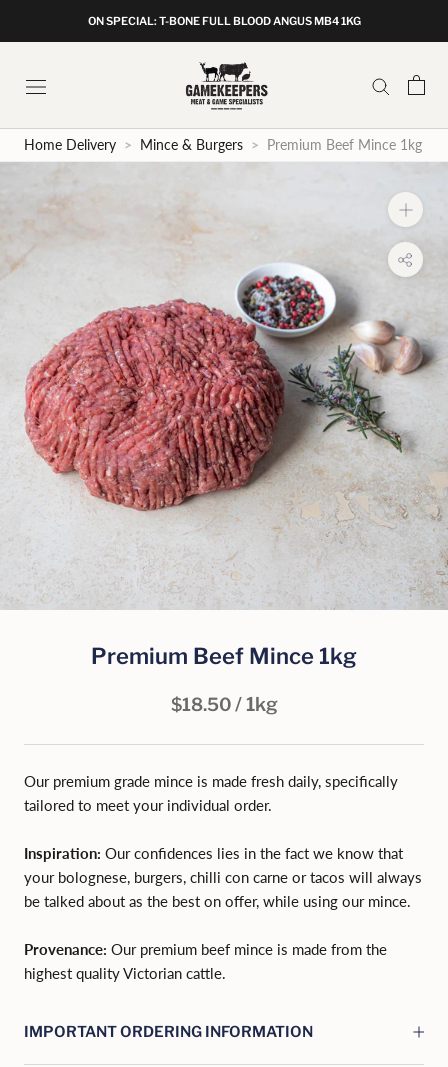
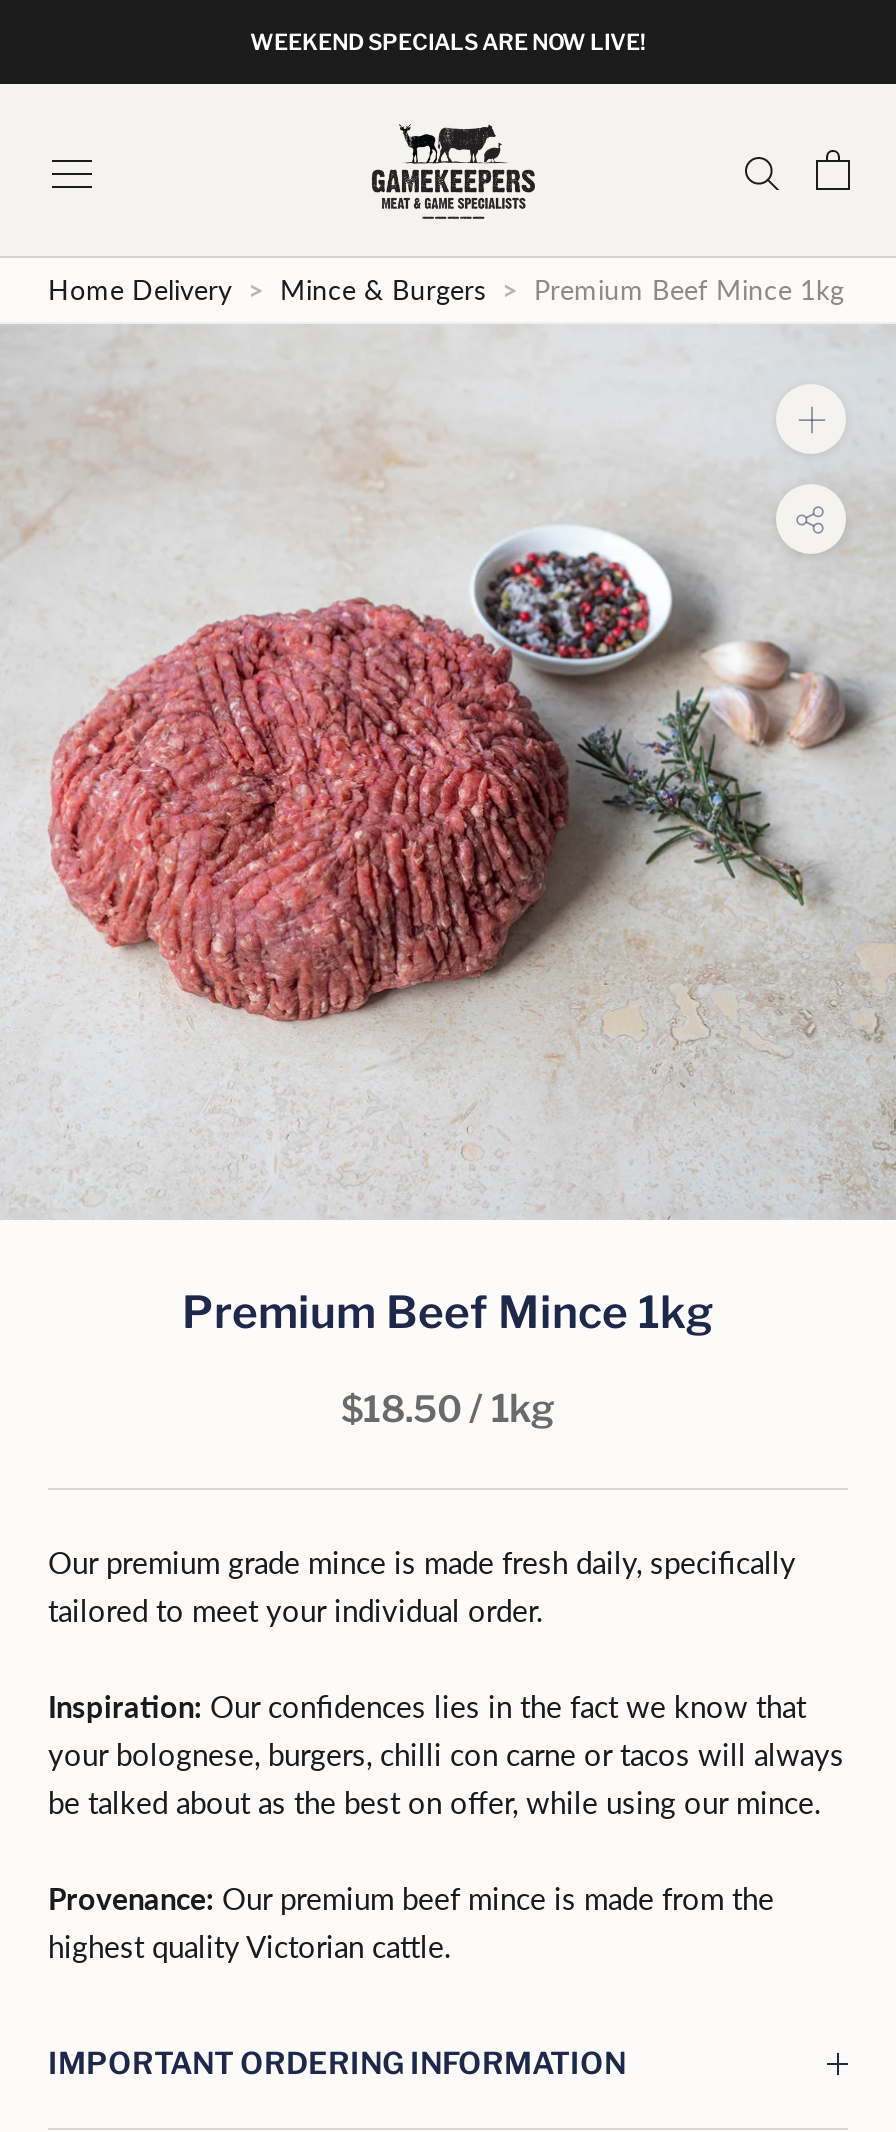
[87,14,360,28] ON SPECIAL: T-BONE FULL BLOOD ANGUS MB4 1KG -> [250,28,646,56] WEEKEND SPECIALS ARE NOW LIVE!

